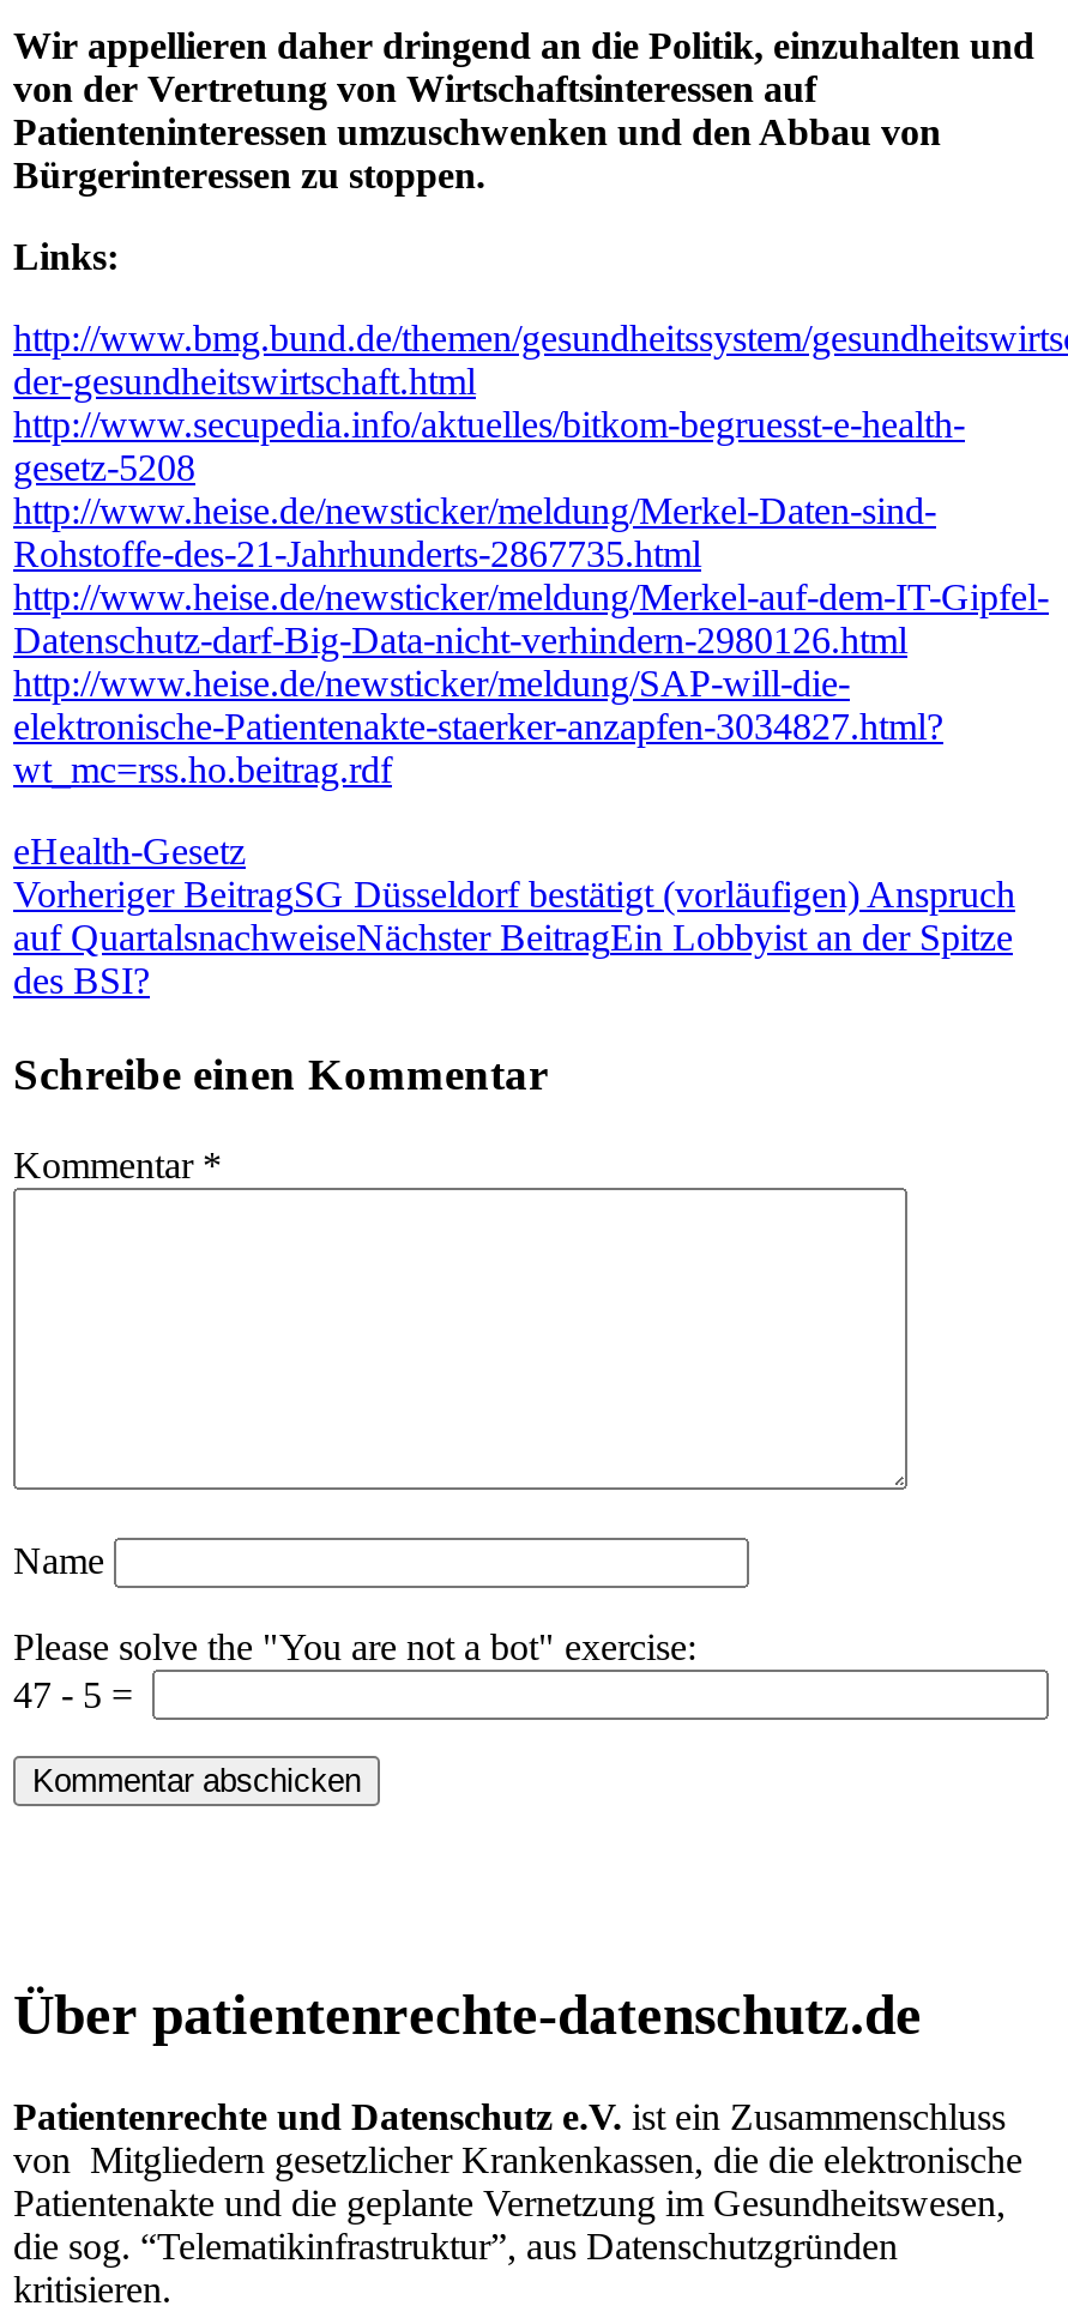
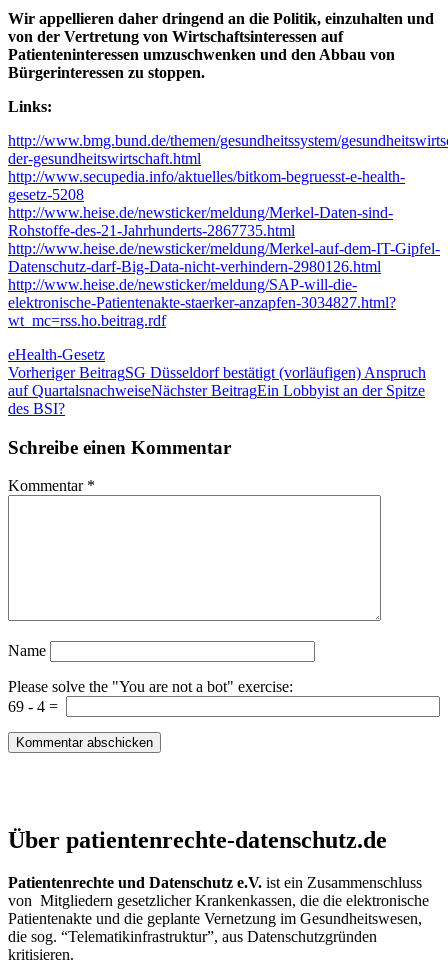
[13,1674,133,1715] 47 - 5 = -> [8,698,58,715] 69 - 4 =

